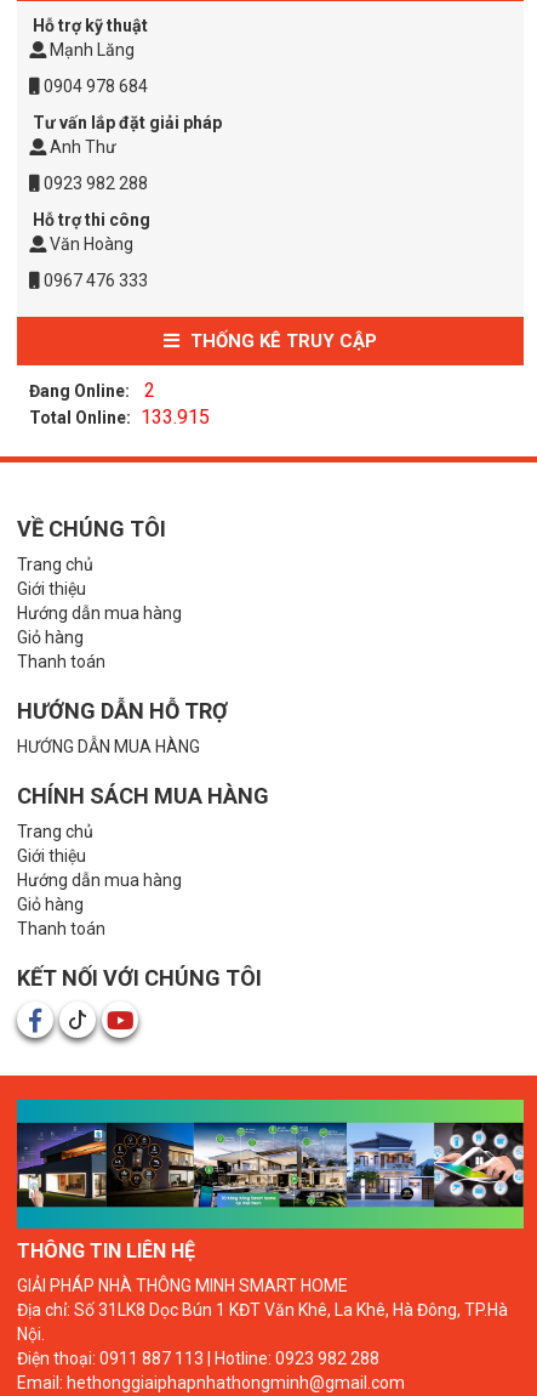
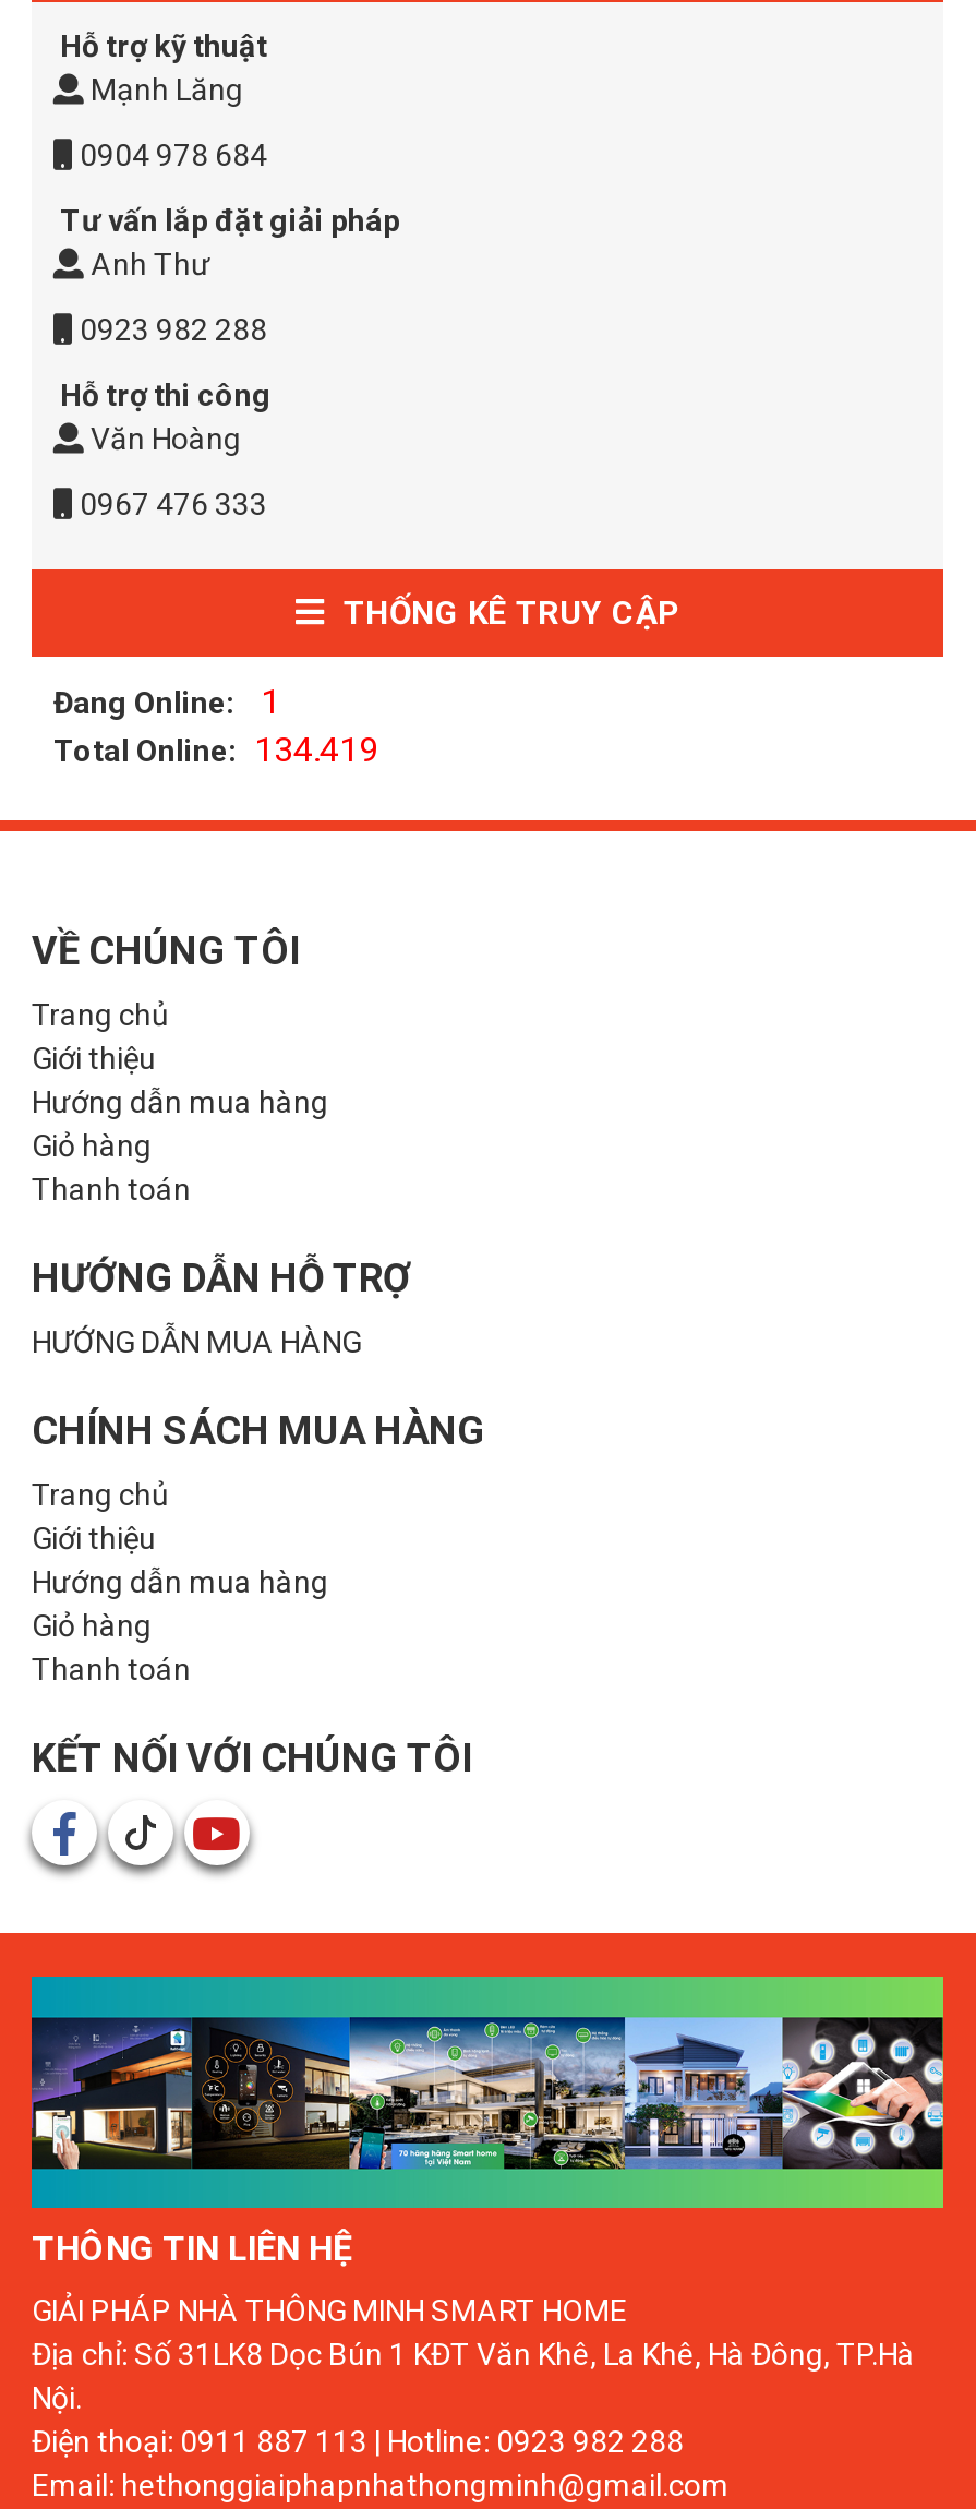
[29,379,155,402] Đang Online: 2 -> [53,682,280,723] Đang Online: 1
[29,406,210,429] Total Online: 133.915 -> [53,730,378,771] Total Online: 134.419

